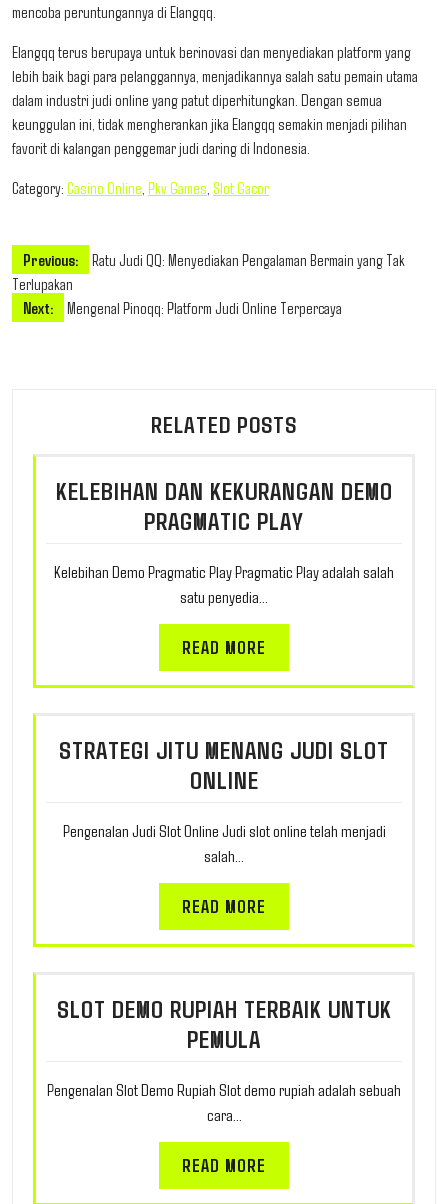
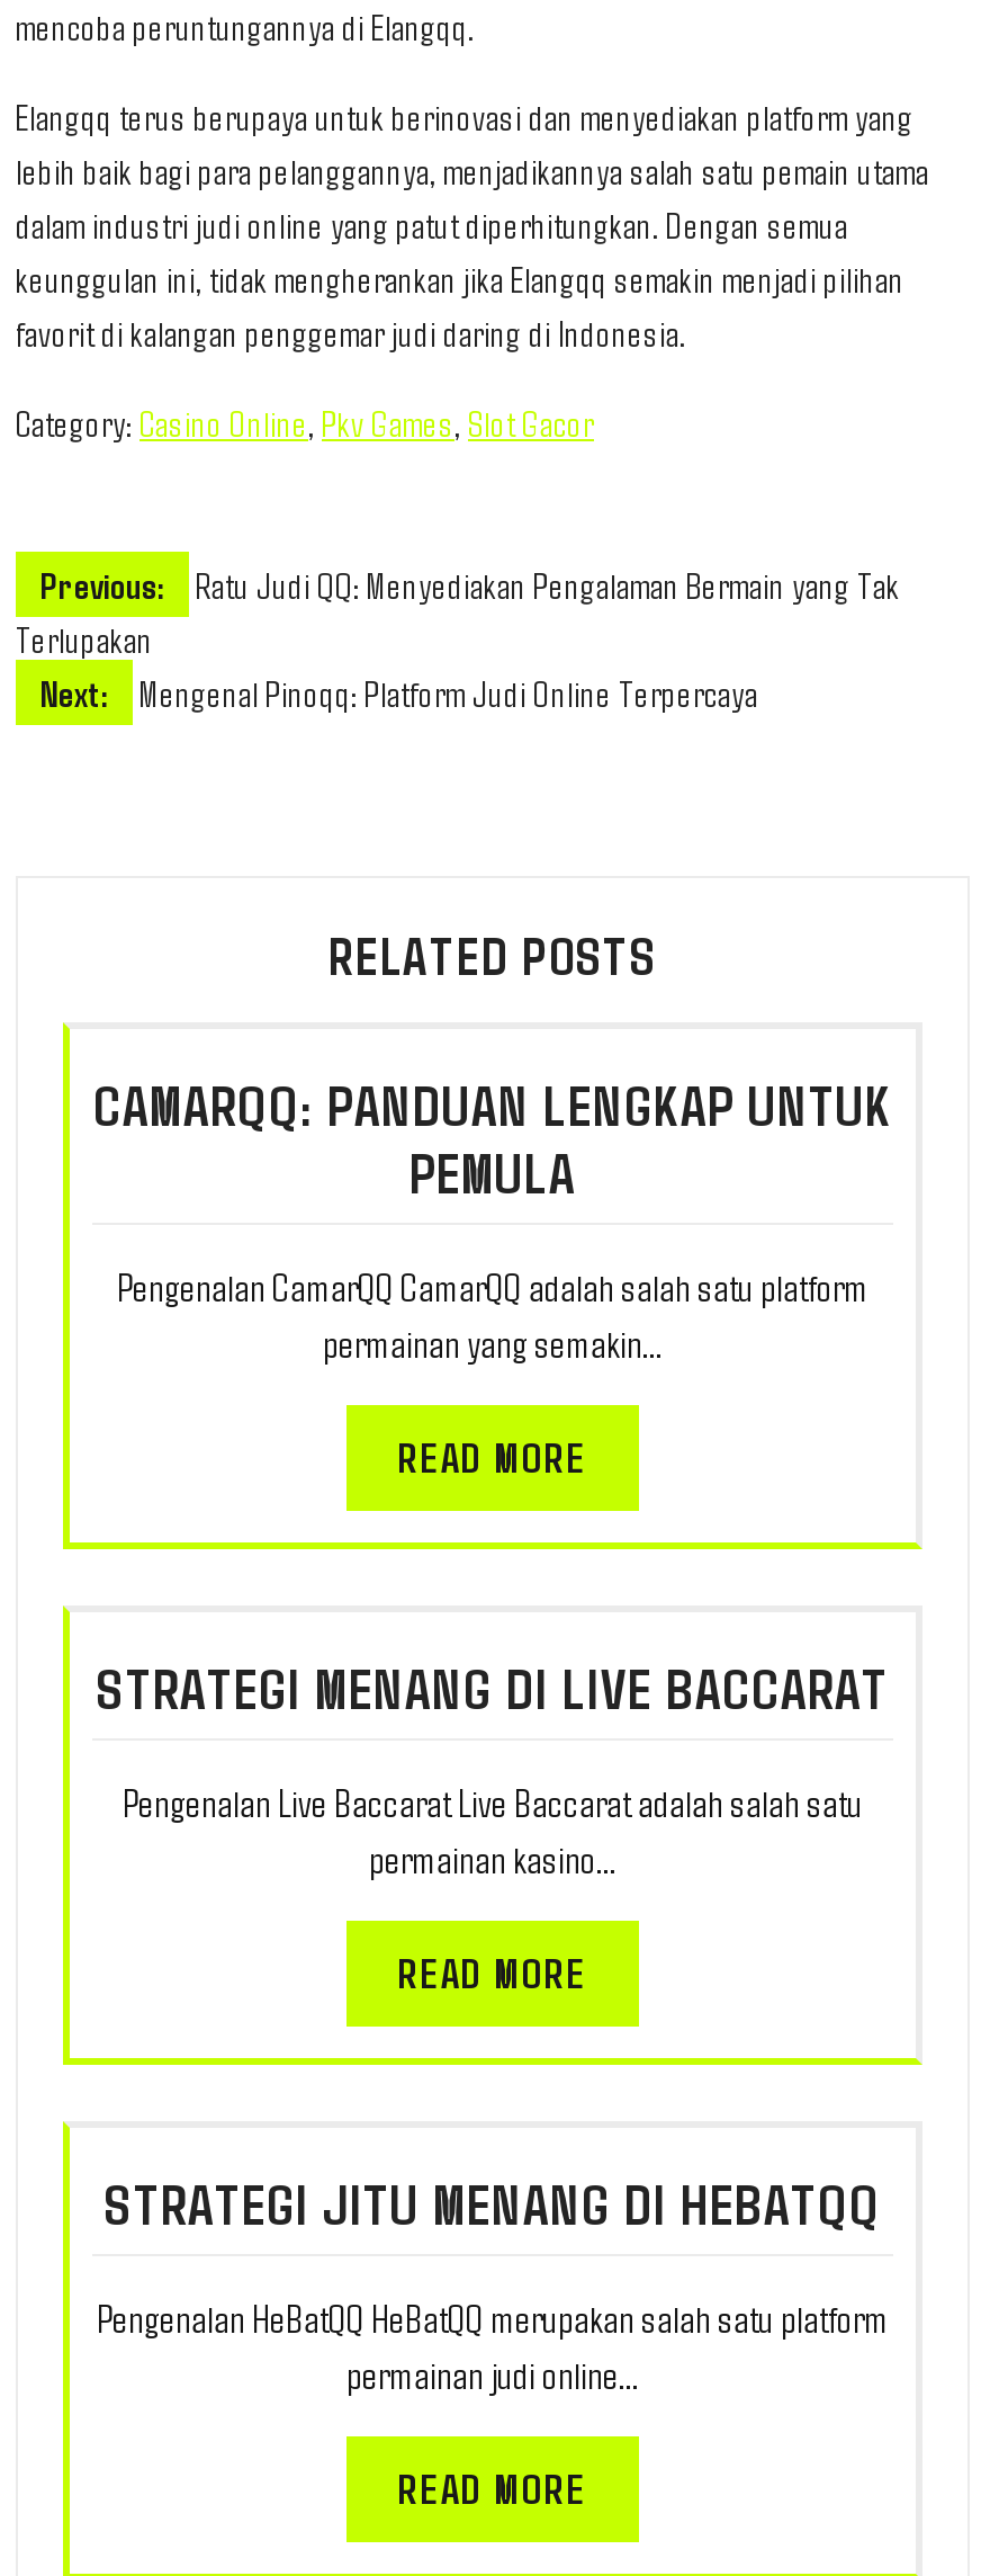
[55,475,392,535] KELEBIHAN DAN KEKURANGAN DEMO | PRAGMATIC PLAY -> [93,1071,892,1206] CAMARQQ: PANDUAN LENGKAP UNTUK | PEMULA
[54,561,394,606] Kelebihan Demo Pragmatic Play Pragmatic Play adalah salah | satu penyedia… -> [117,1264,868,1366] Pengenalan CamarQQ CamarQQ adalah salah satu platform | permainan yang semakin…
[59,734,389,794] STRATEGI JITU MENANG JUDI SLOT | ONLINE -> [97,1654,889,1721] STRATEGI MENANG DI LIVE BACCARAT
[62,820,385,865] Pengenalan Judi Slot Online Judi slot online telah menjadi | salah… -> [123,1780,863,1881] Pengenalan Live Baccarat Live Baccarat adalah salah satu | permainan kasino…
[56,993,391,1053] SLOT DEMO RUPIAH TERBAIK UNTUK | PEMULA -> [105,2170,881,2237] STRATEGI JITU MENANG DI HEBATQQ
[47,1079,401,1124] Pengenalan Slot Demo Rupiah Slot demo rupiah adalah sebuah | cara… -> [97,2296,889,2397] Pengenalan HeBatQQ HeBatQQ merupakan salah satu platform | permainan judi online…

